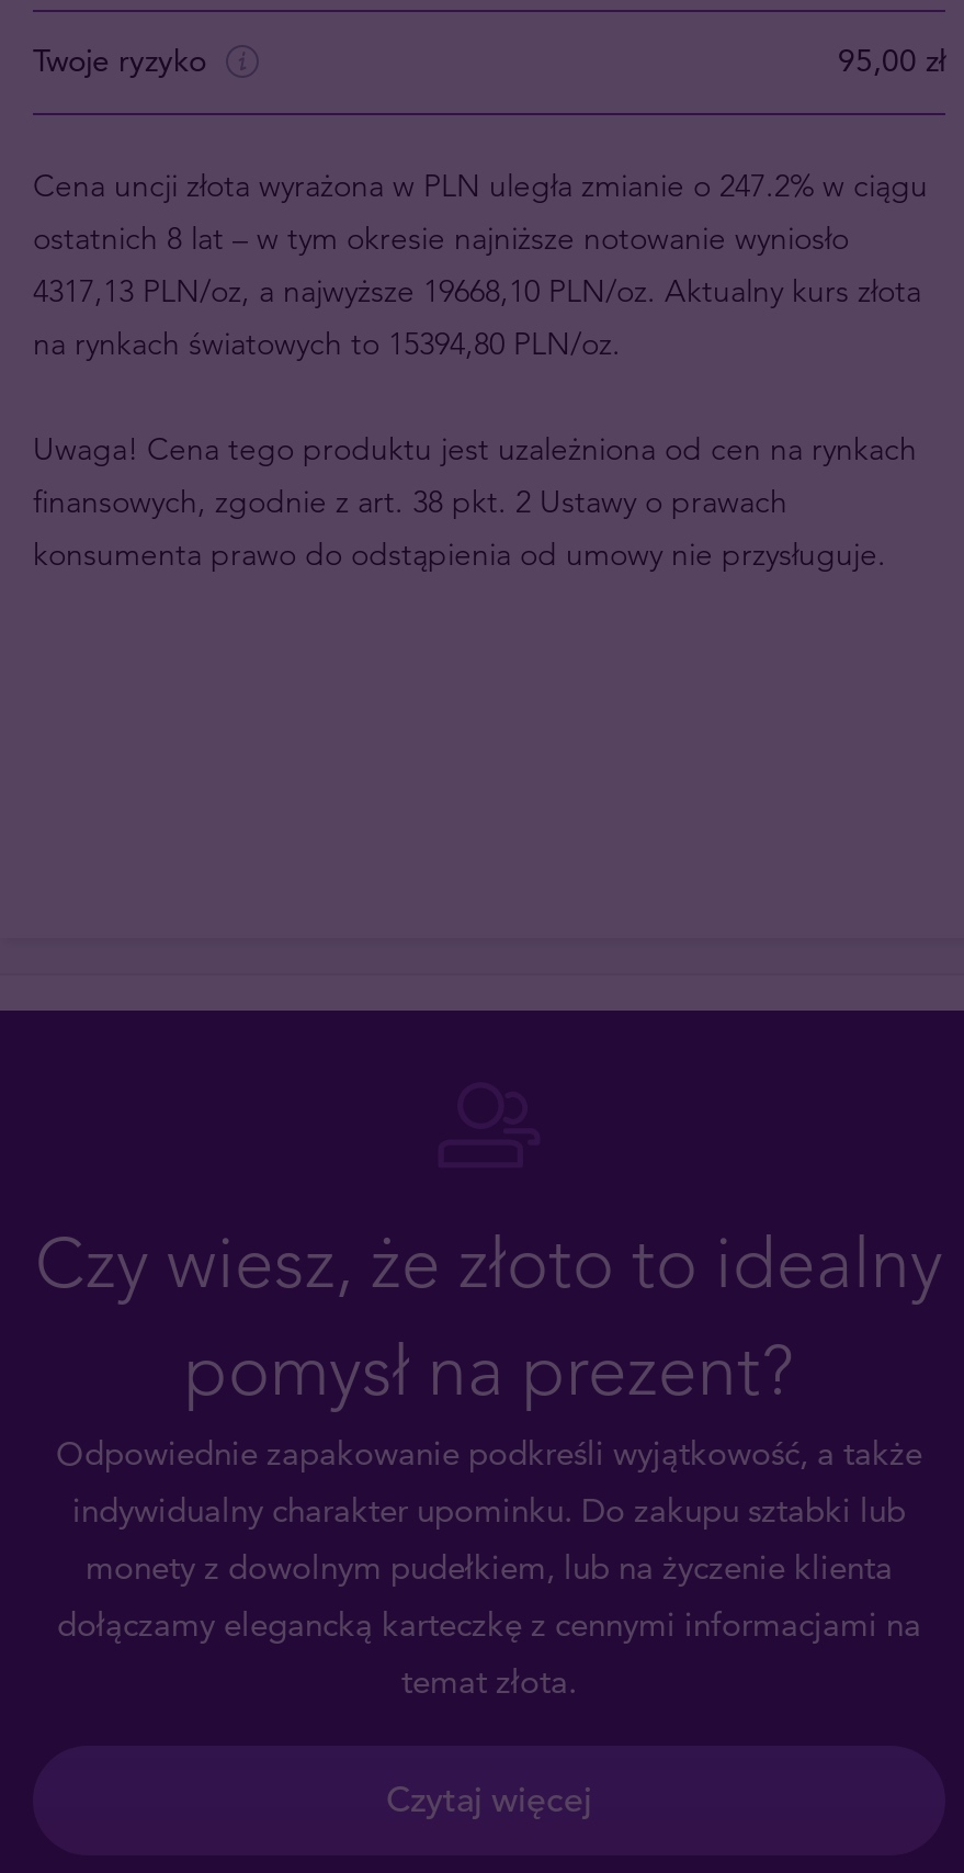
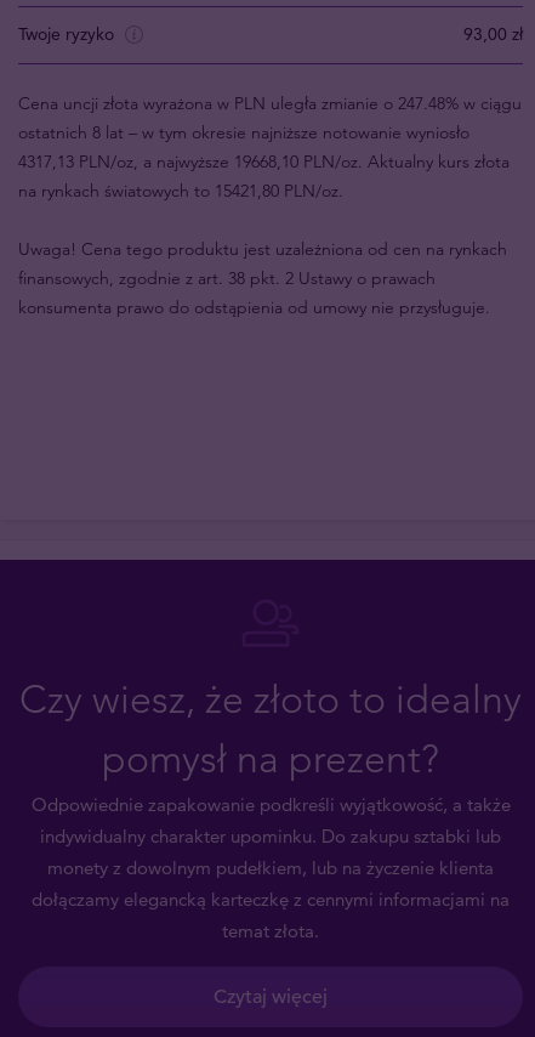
[838,41,945,80] 95,00 zł -> [463,23,523,45] 93,00 zł
[33,165,928,205] Cena uncji złota wyrażona w PLN uległa zmianie o 247.2% w ciągu -> [18,92,522,114] Cena uncji złota wyrażona w PLN uległa zmianie o 247.48% w ciągu
[33,323,621,363] na rynkach światowych to 15394,80 PLN/oz. -> [18,179,343,201] na rynkach światowych to 15421,80 PLN/oz.

